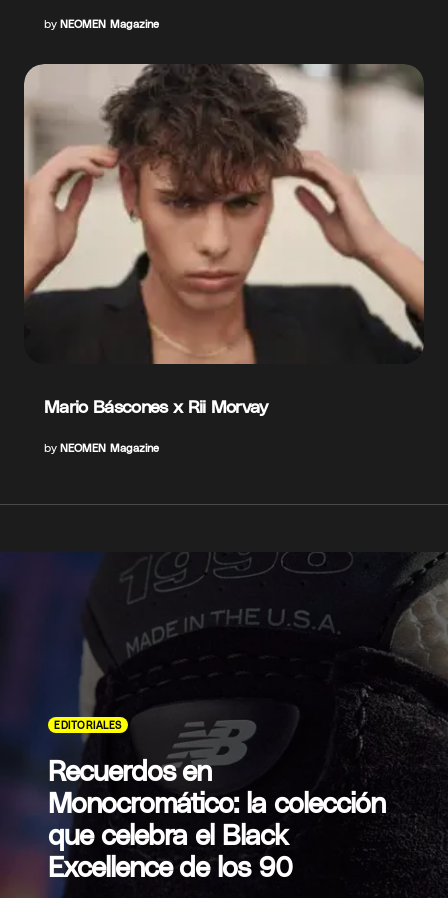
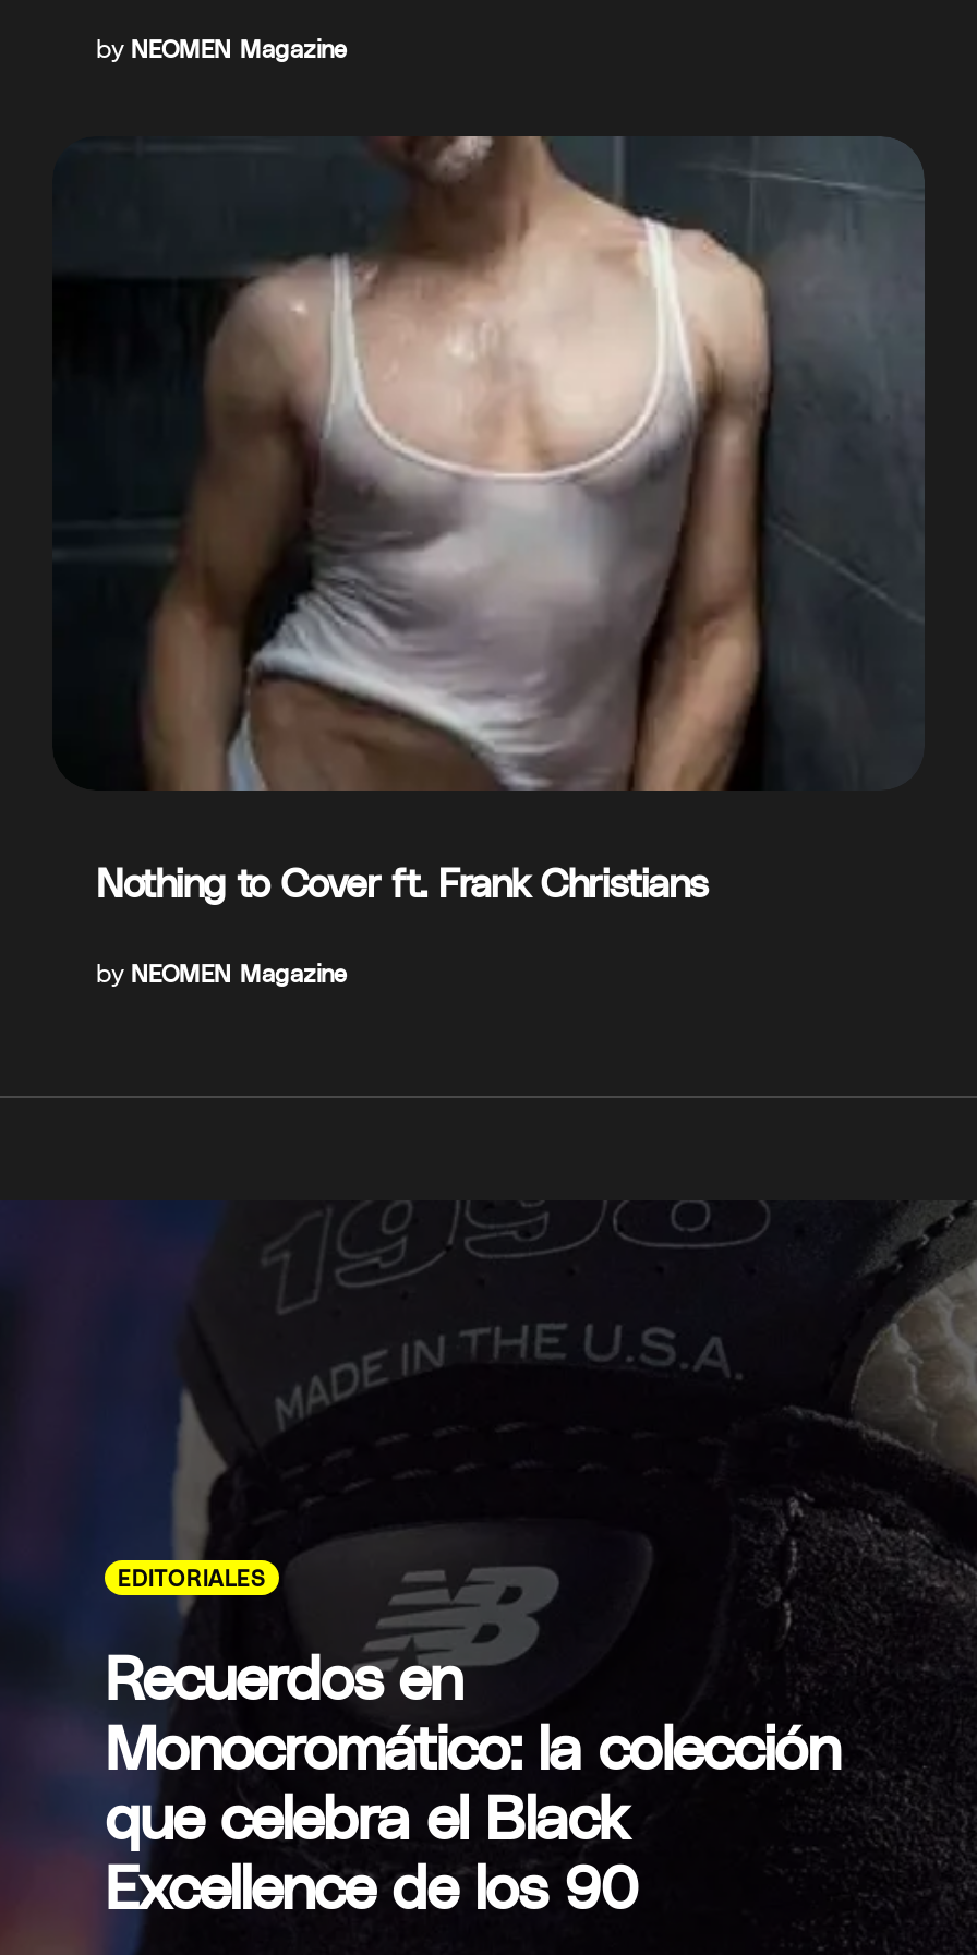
[23,63,425,416] [image] | Mario Báscones x Rii Morvay -> [52,134,925,904] [image] | Nothing to Cover ft. Frank Christians

